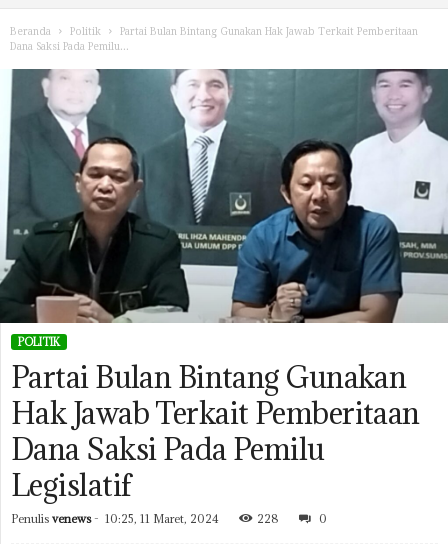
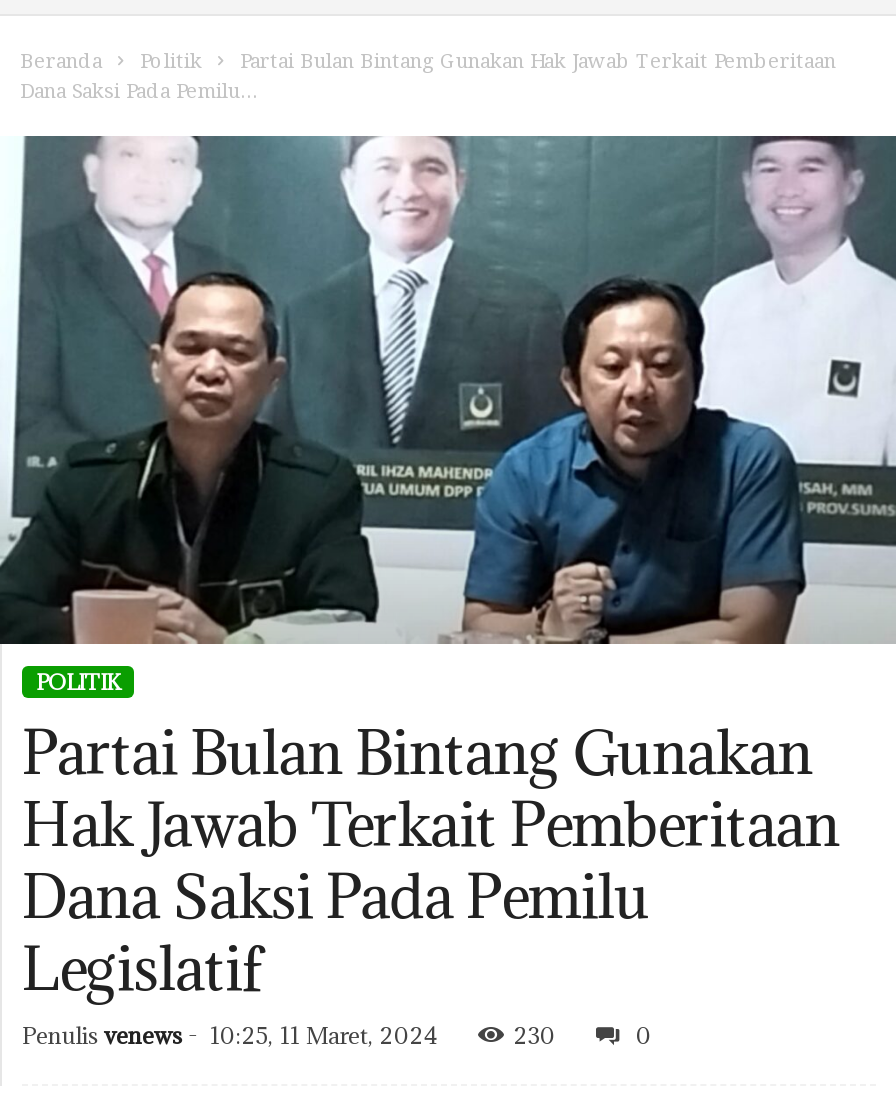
[257,511,279,526] 228 -> [514,1021,556,1051] 230

